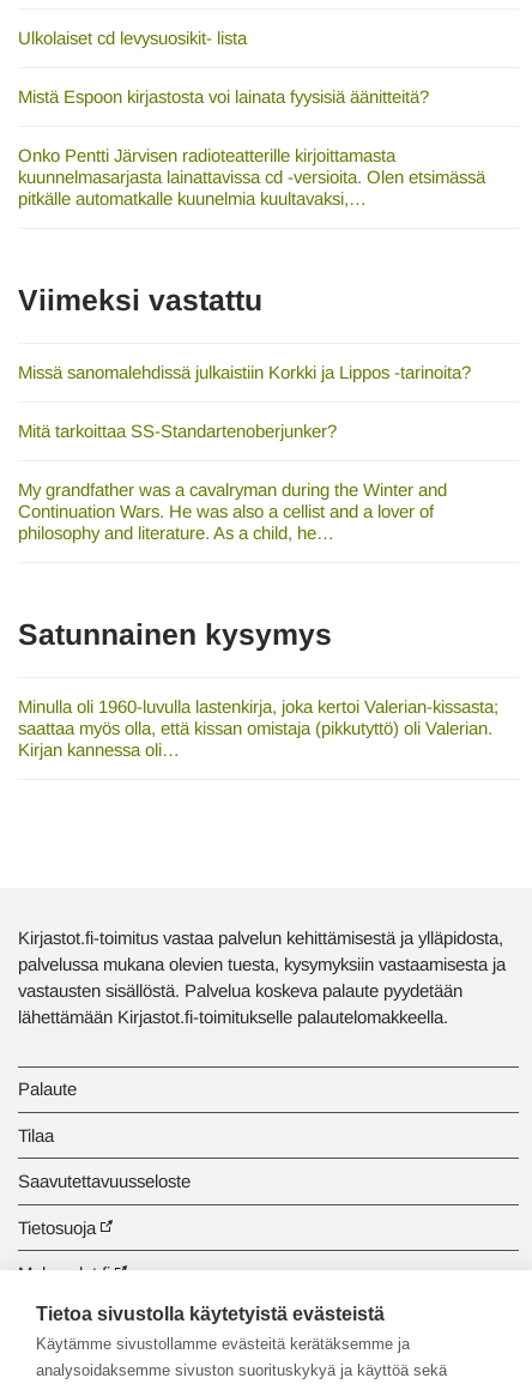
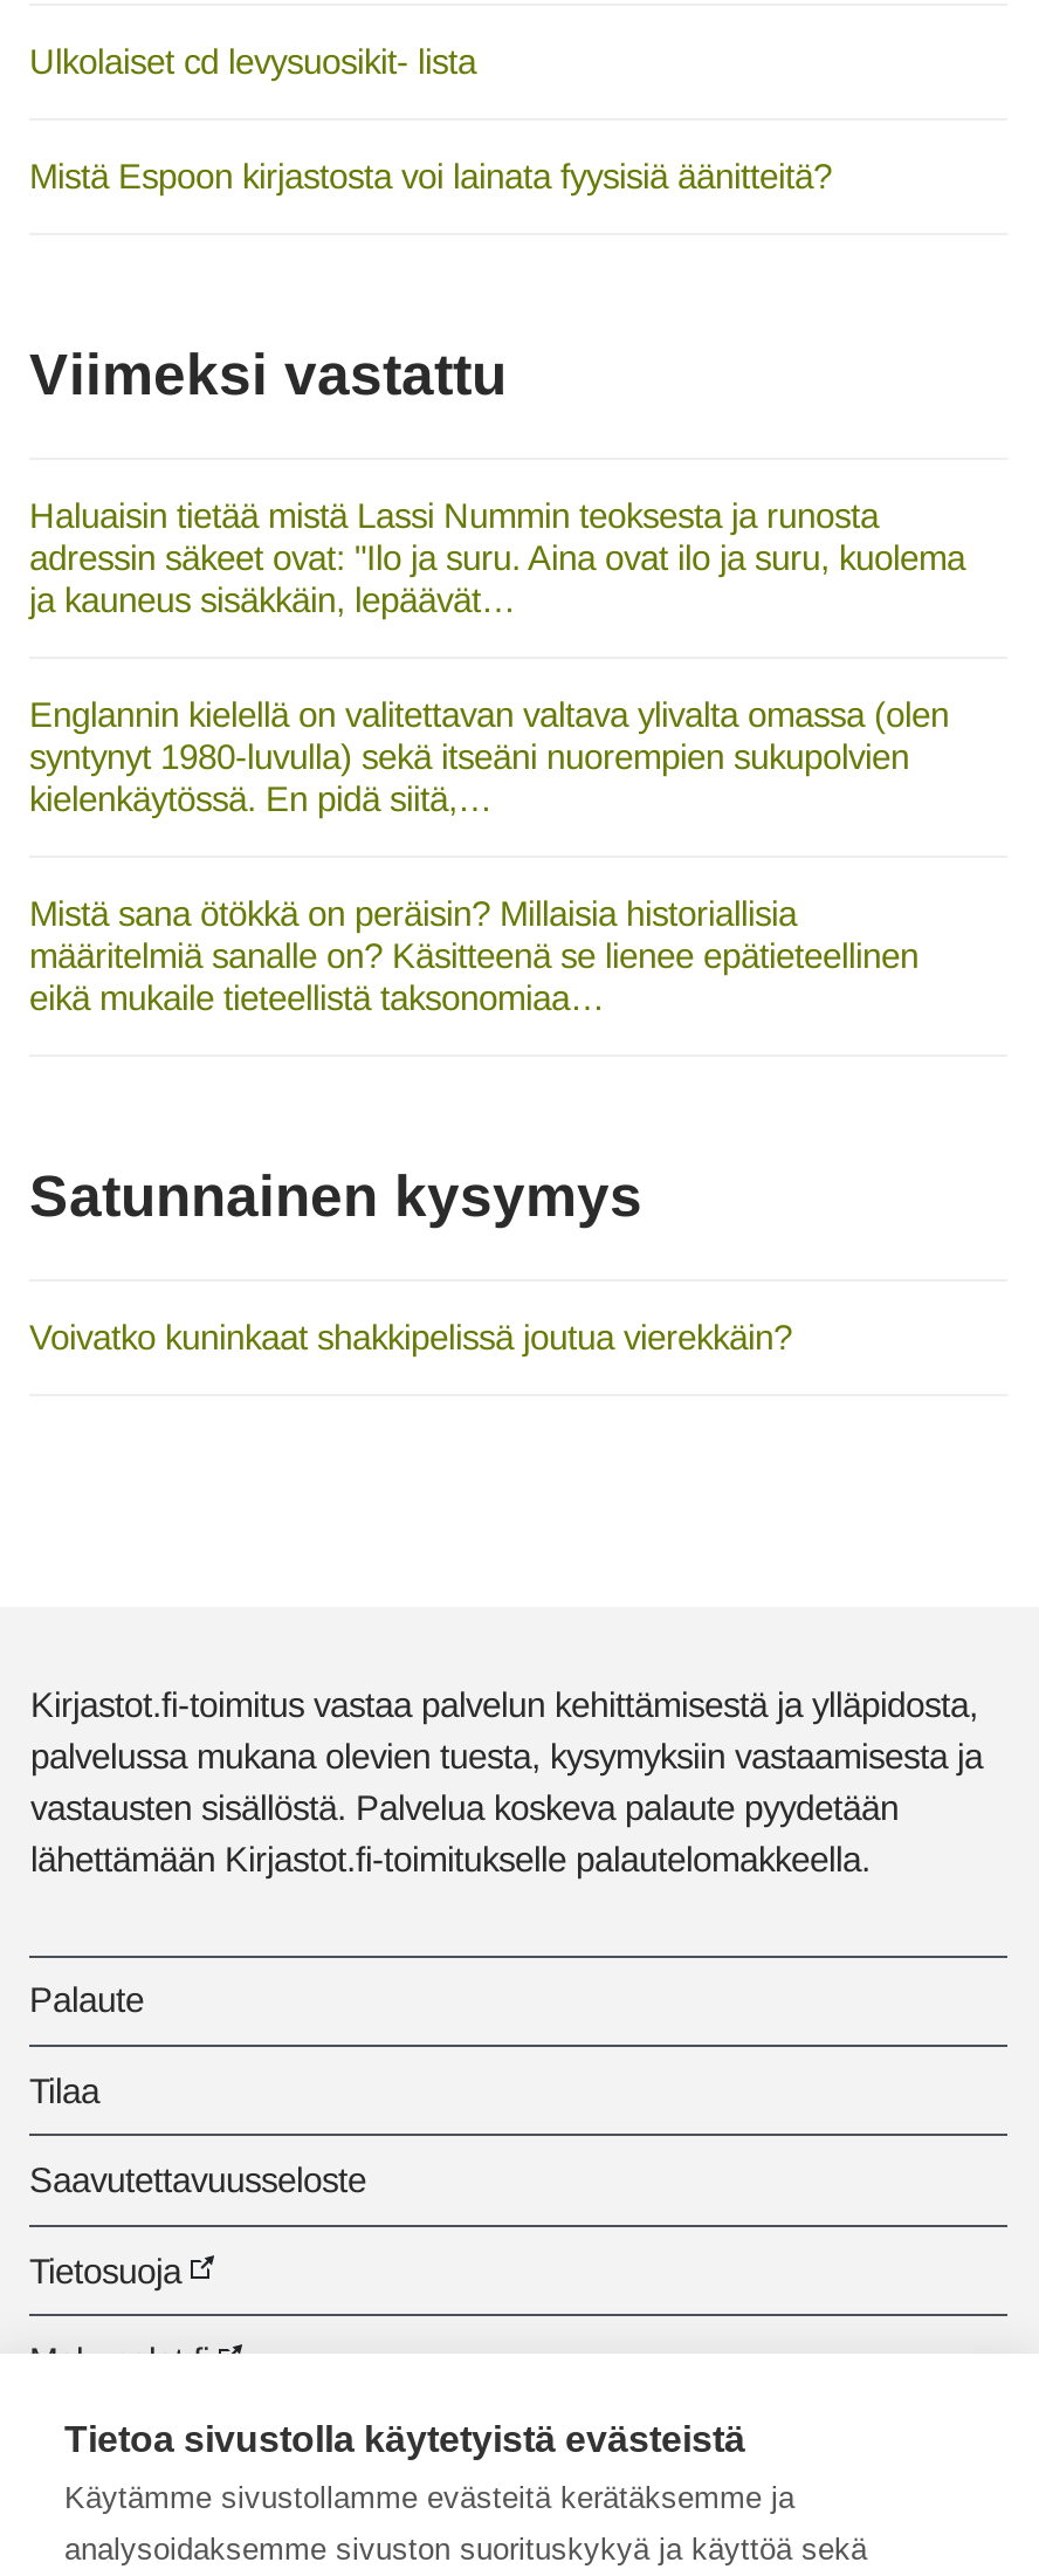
[18,145,485,208] Onko Pentti Järvisen radioteatterille kirjoittamasta | kuunnelmasarjasta lainattavissa cd -versioita. Olen etsimässä | pitkälle automatkalle kuunelmia kuultavaksi,… -> none
moved [18,283,262,316] -> [29,342,507,405]: Viimeksi vastattu
[18,362,471,382] Missä sanomalehdissä julkaistiin Korkki ja Lippos -tarinoita? -> [29,495,965,619] Haluaisin tietää mistä Lassi Nummin teoksesta ja runosta | adressin säkeet ovat: "Ilo ja suru. Aina ovat ilo ja suru, kuolema | ja kauneus sisäkkäin, lepäävät…
[18,421,337,441] Mitä tarkoittaa SS-Standartenoberjunker? -> [29,694,949,818] Englannin kielellä on valitettavan valtava ylivalta omassa (olen | syntynyt 1980-luvulla) sekä itseäni nuorempien sukupolvien | kielenkäytössä. En pidä siitä,…
[18,479,447,543] My grandfather was a cavalryman during the Winter and | Continuation Wars. He was also a cellist and a lover of | philosophy and literature. As a child, he… -> [29,893,918,1017] Mistä sana ötökkä on peräisin? Millaisia historiallisia | määritelmiä sanalle on? Käsitteenä se lienee epätieteellinen | eikä mukaile tieteellistä taksonomiaa…
[18,697,498,760] Minulla oli 1960-luvulla lastenkirja, joka kertoi Valerian-kissasta; | saattaa myös olla, että kissan omistaja (pikkutyttö) oli Valerian. | Kirjan kannessa oli… -> [29,1318,792,1357] Voivatko kuninkaat shakkipelissä joutua vierekkäin?

